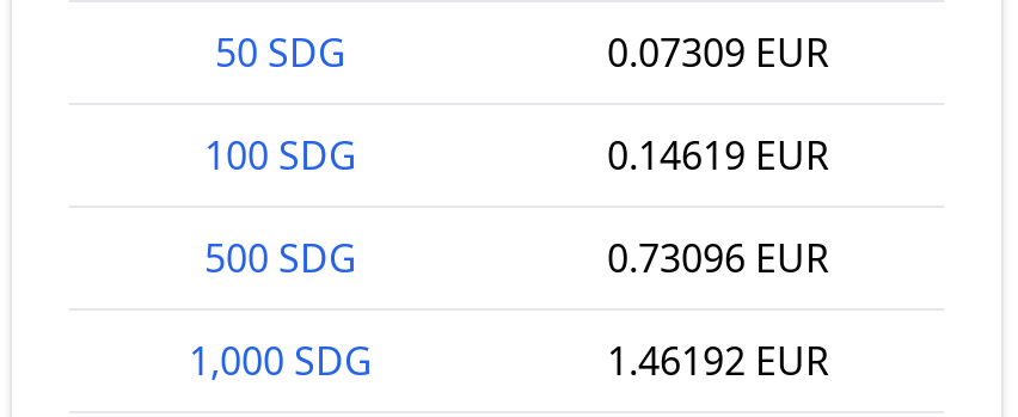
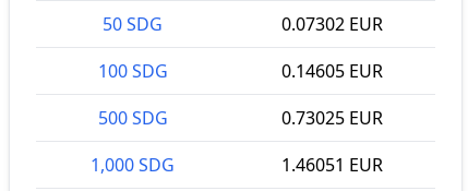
[607,26,829,79] 0.07309 EUR -> [281,12,383,36] 0.07302 EUR
[607,129,829,182] 0.14619 EUR -> [281,59,383,83] 0.14605 EUR
[607,232,829,284] 0.73096 EUR -> [281,106,383,130] 0.73025 EUR
[607,335,829,387] 1.46192 EUR -> [281,153,383,177] 1.46051 EUR

